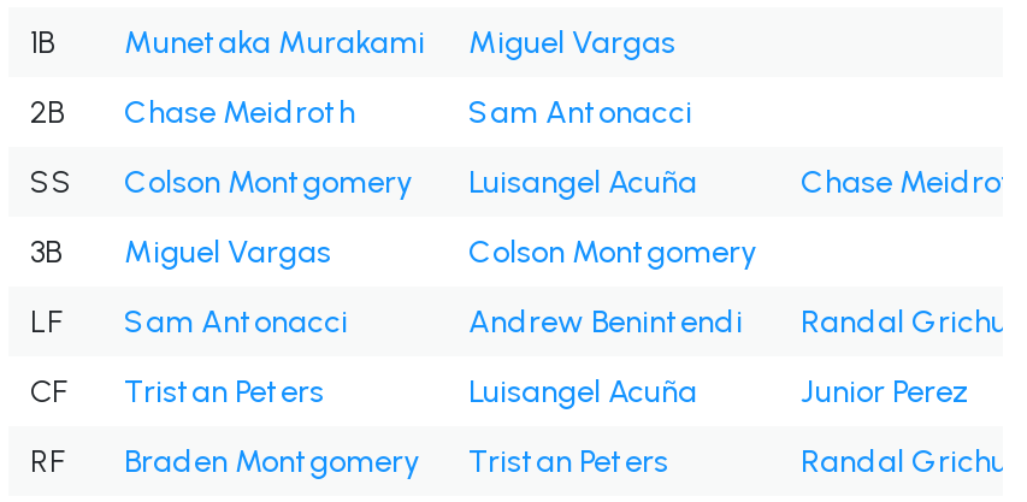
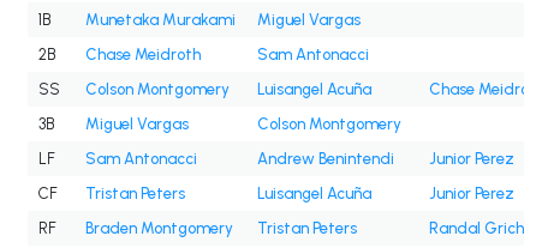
[801,304,1025,340] Randal Grichuk -> [429,150,514,168] Junior Perez

